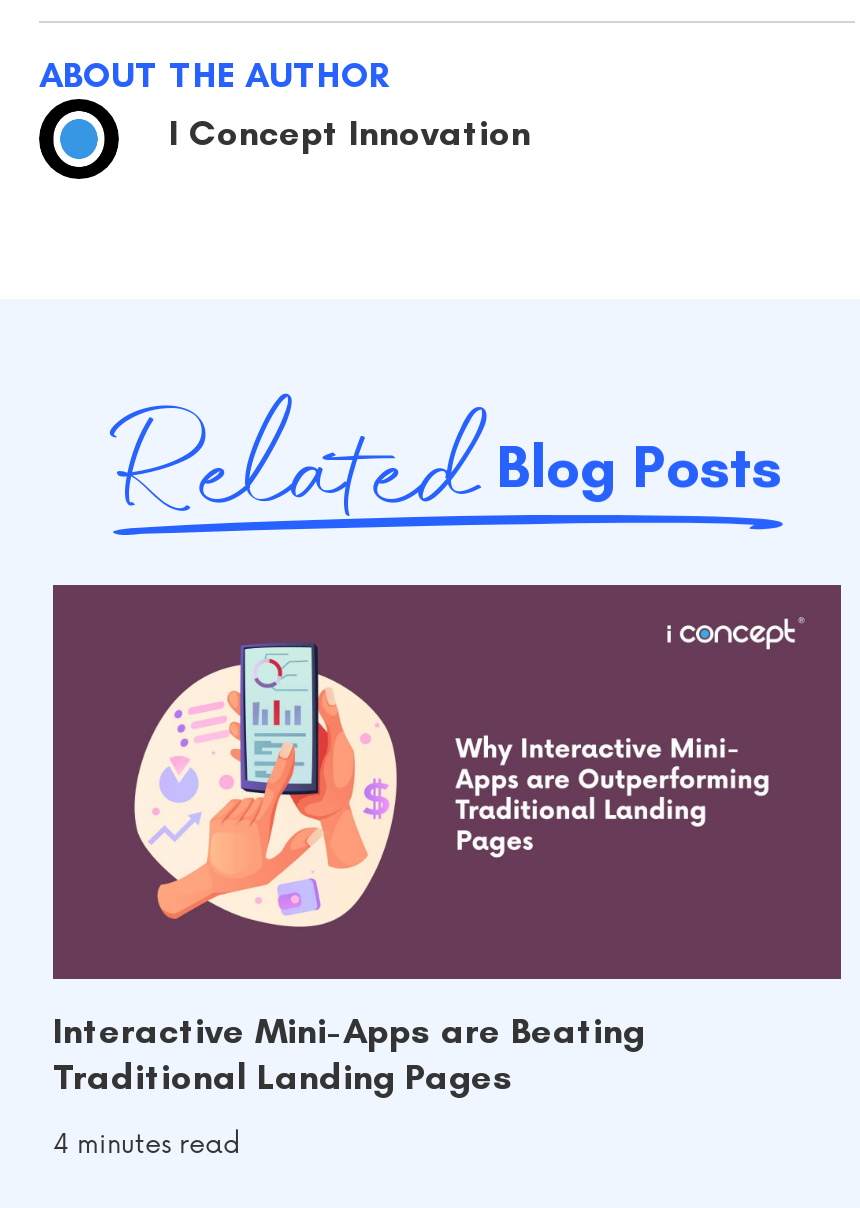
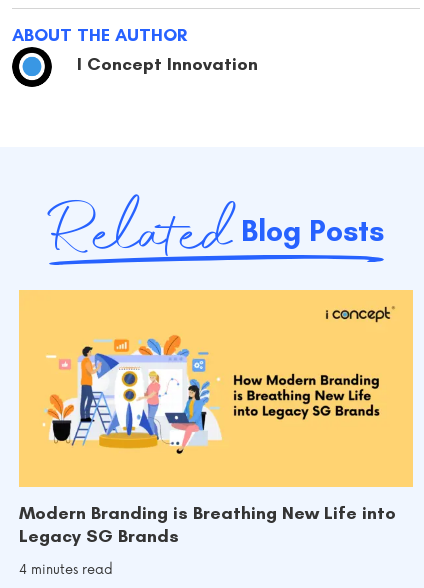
[51,582,843,1099] [image] | Interactive Mini-Apps are Beating | Traditional Landing Pages -> [18,289,414,546] [image] | Modern Branding is Breathing New Life into | Legacy SG Brands

